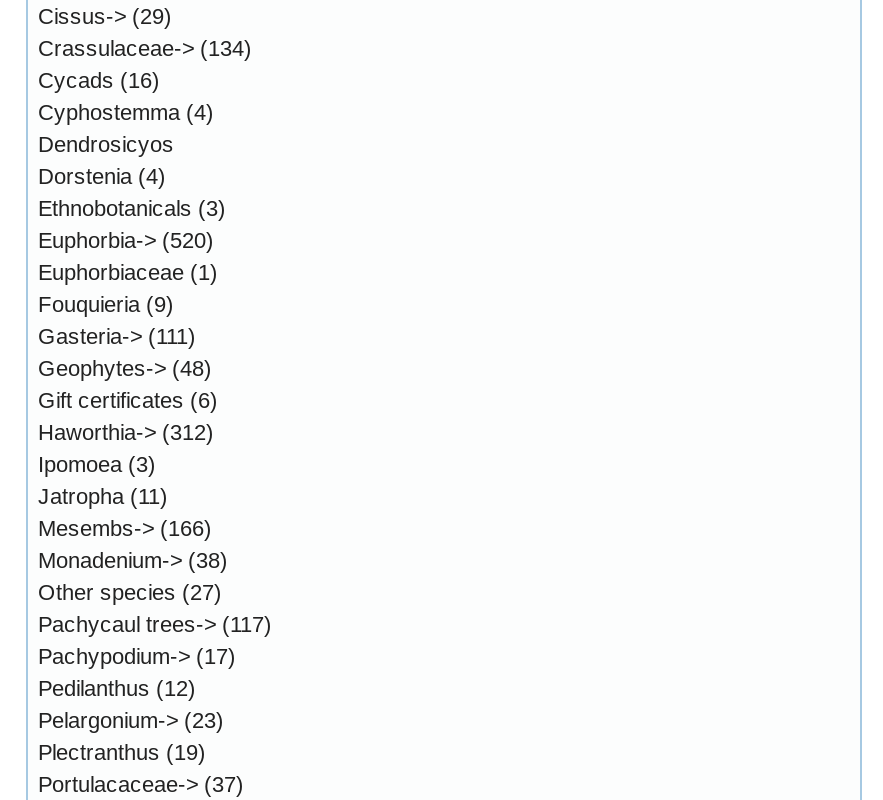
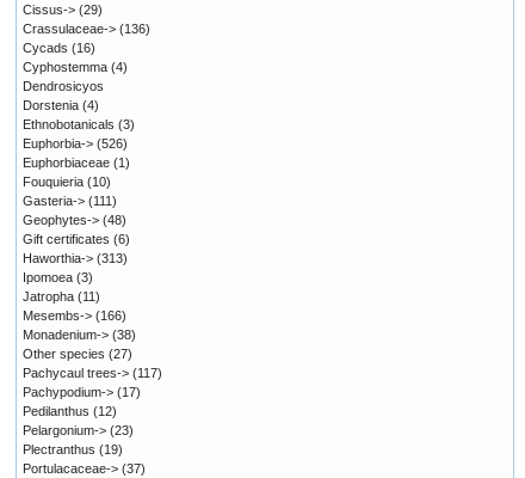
[38,36,252,60] Crassulaceae-> (134) -> [23,22,150,36] Crassulaceae-> (136)
[38,228,214,252] Euphorbia-> (520) -> [23,136,128,151] Euphorbia-> (526)
[38,292,174,316] Fouquieria (9) -> [23,174,111,189] Fouquieria (10)
[38,420,214,444] Haworthia-> (312) -> [23,251,128,265] Haworthia-> (313)

